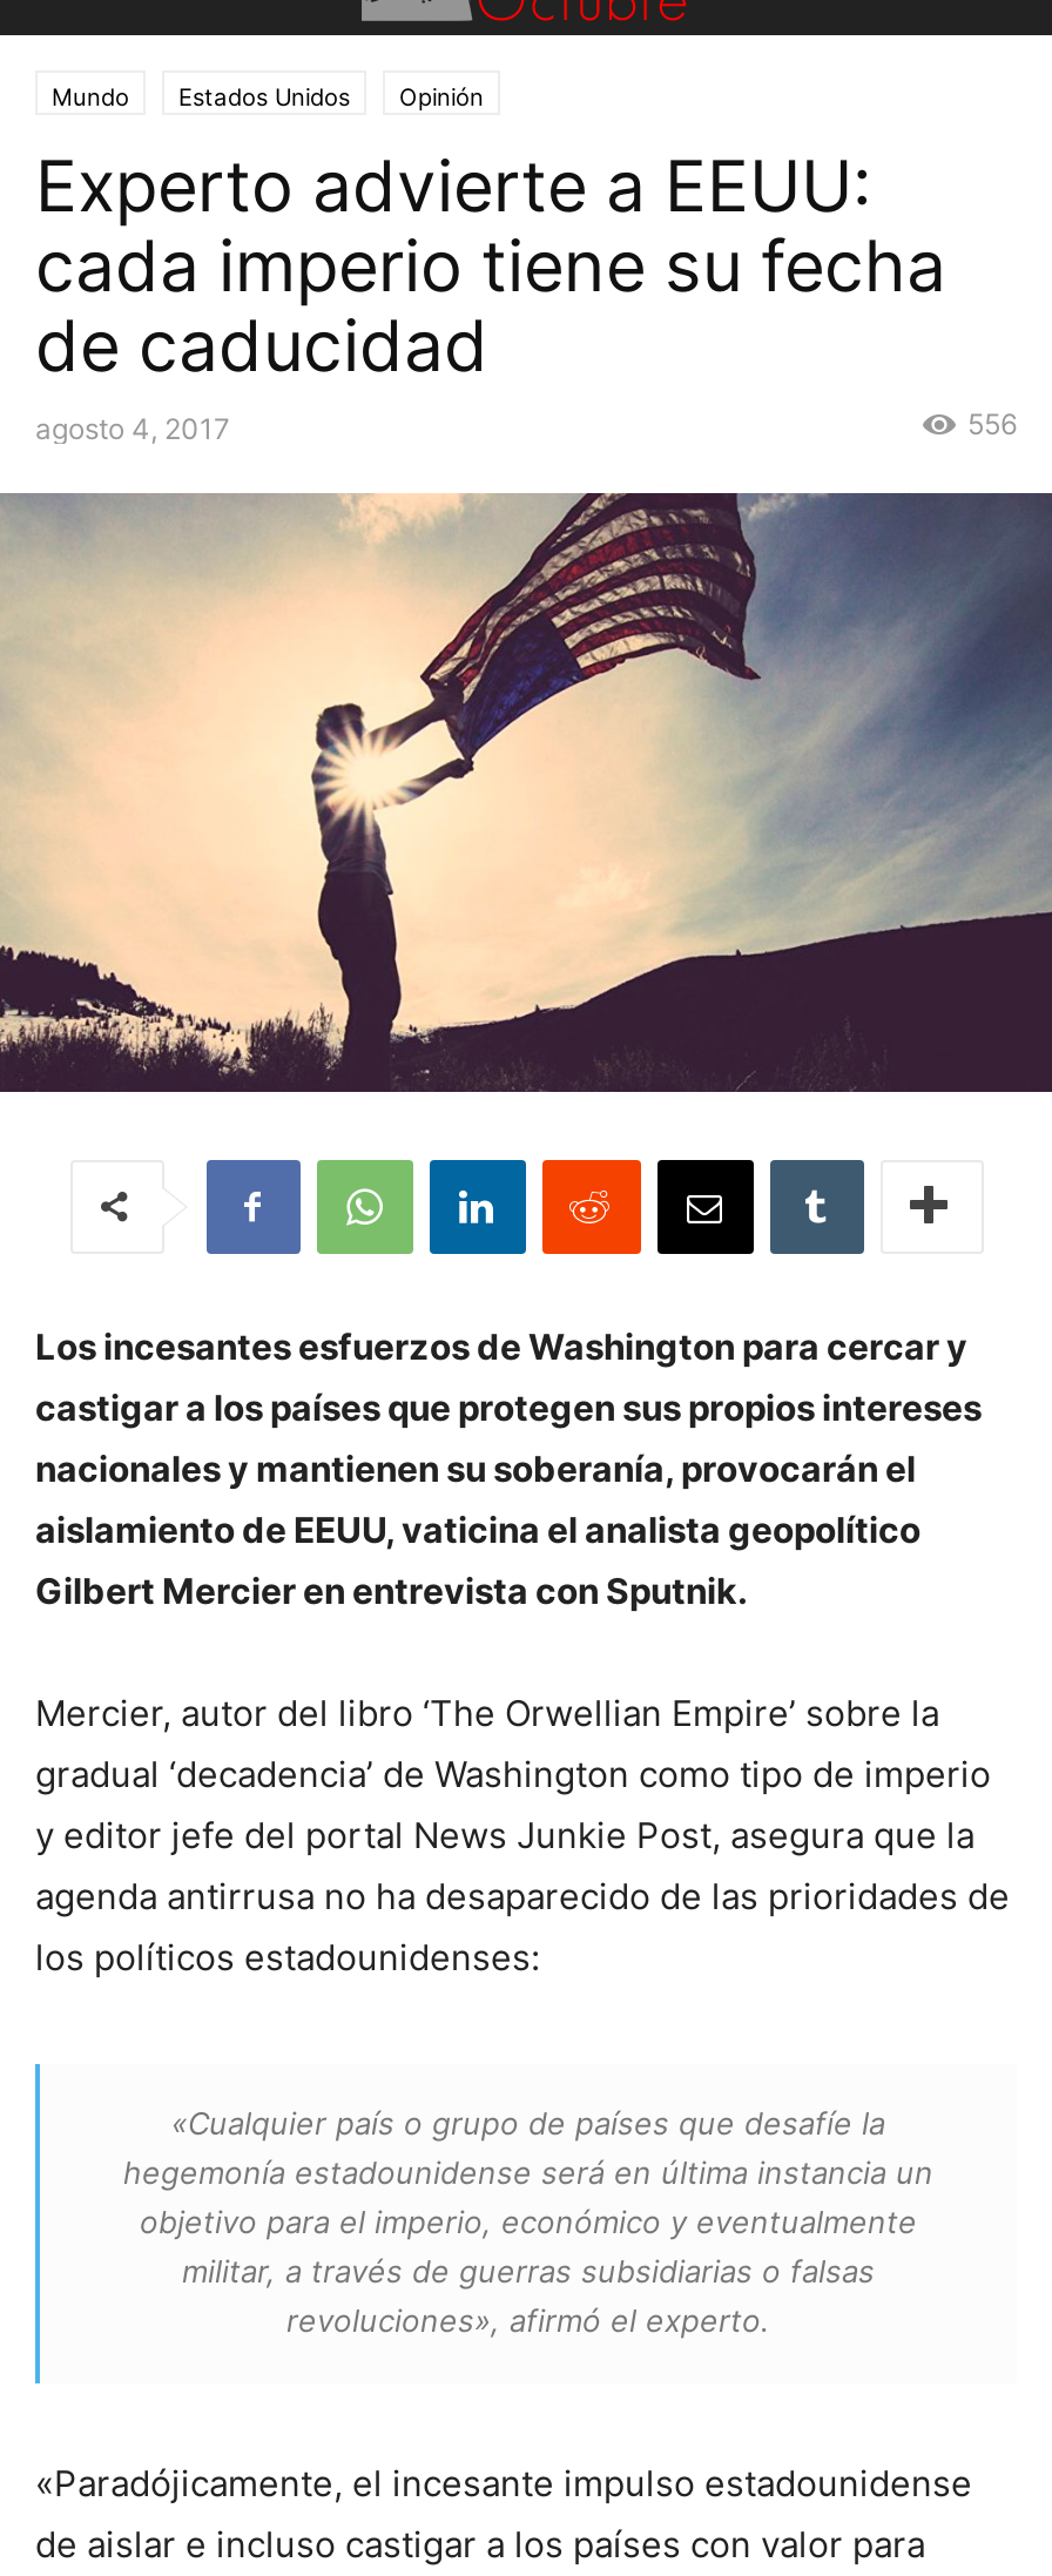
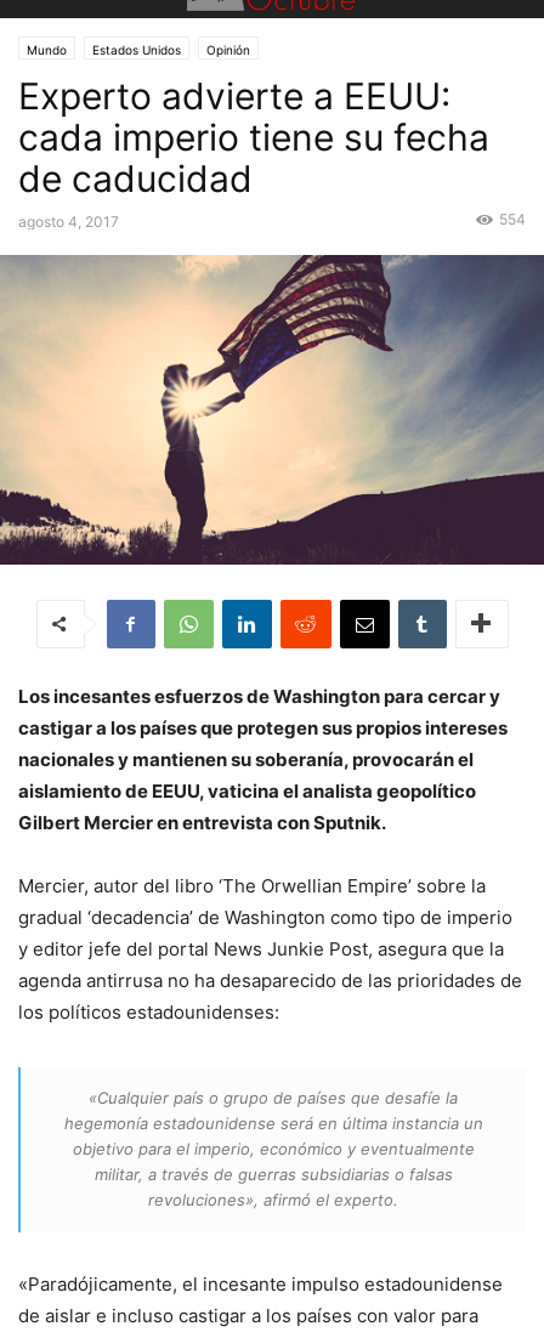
[967,406,1017,441] 556 -> [499,210,526,228] 554

